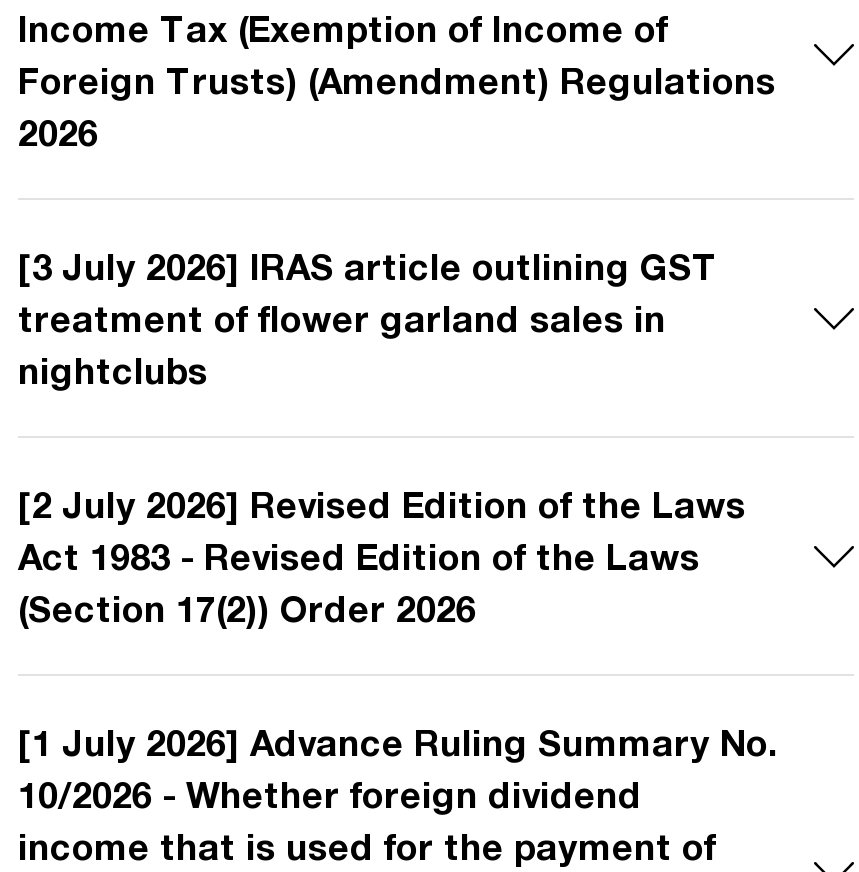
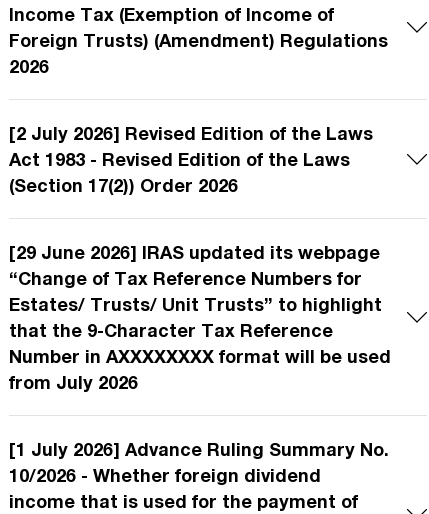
[18,244,718,392] [3 July 2026] IRAS article outlining GST | treatment of flower garland sales in | nightclubs -> none
moved [18,482,746,630] -> [9,122,373,196]: [2 July 2026] Revised Edition of the Laws | Act 1983 - Revised Edition of the Laws | (Section 17(2)) Order 2026
none -> [9,241,391,393] [29 June 2026] IRAS updated its webpage | “Change of Tax Reference Numbers for | Estates/ Trusts/ Unit Trusts” to highlight | that the 9-Character Tax Reference | Number in AXXXXXXXX format will be used | from July 2026

